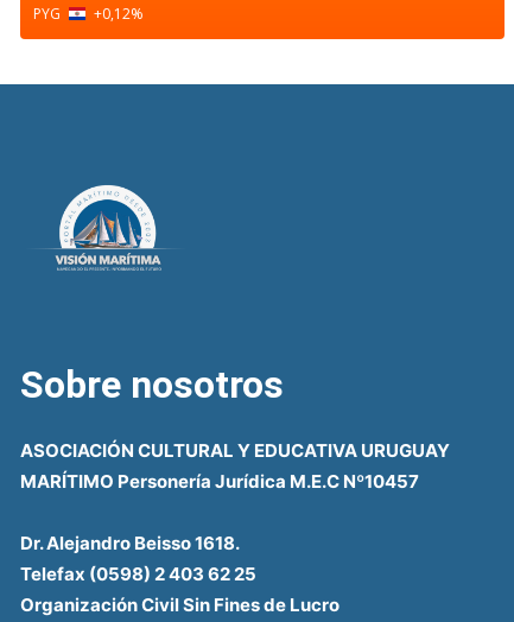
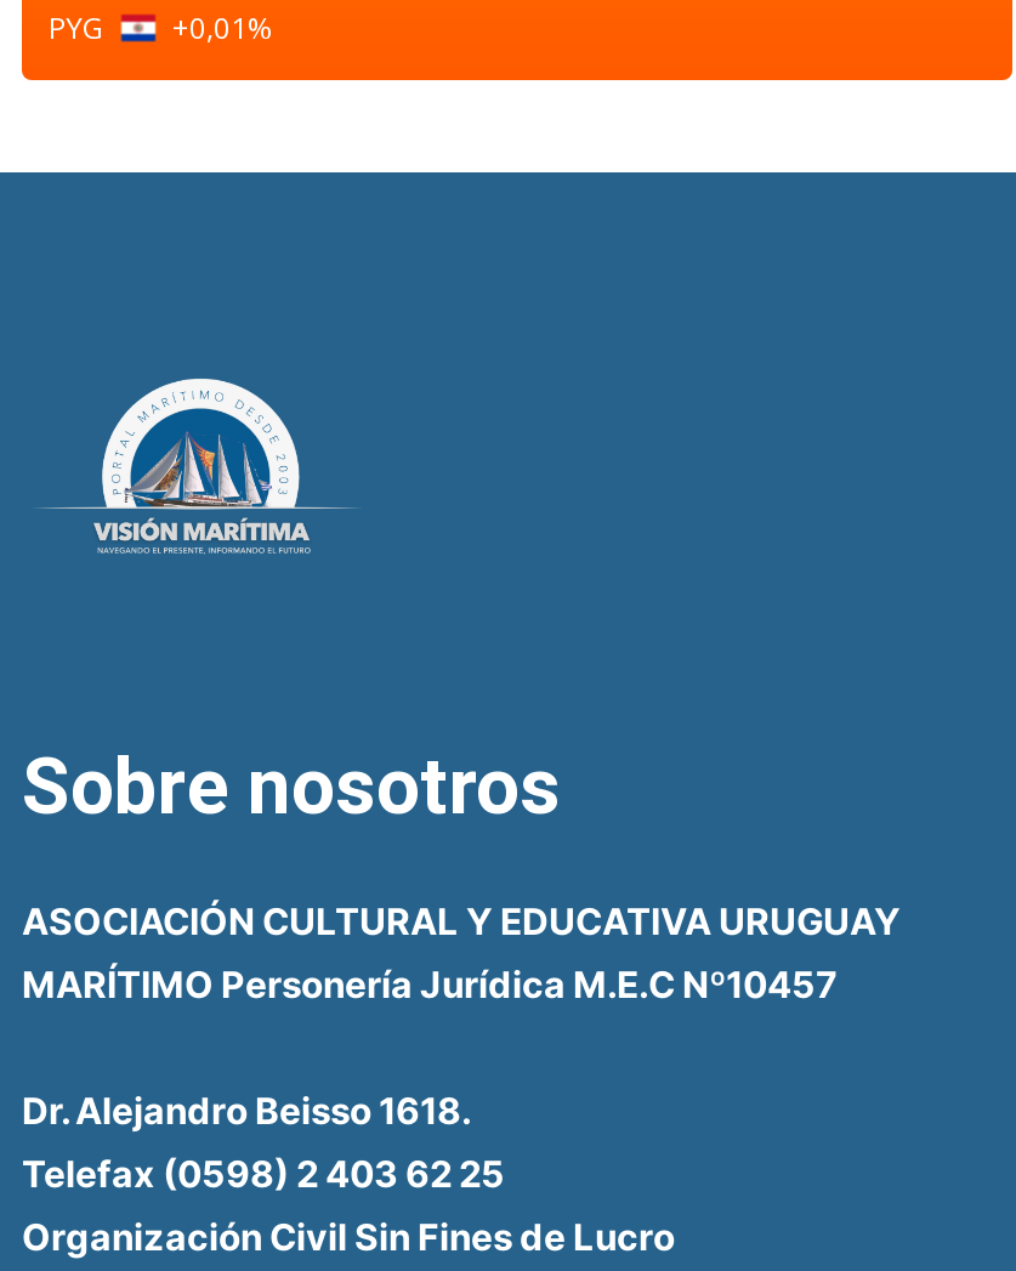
[33,4,144,24] PYG +0,12% -> [49,7,274,49] PYG +0,01%

